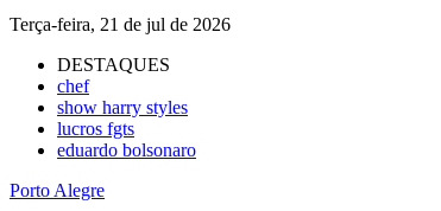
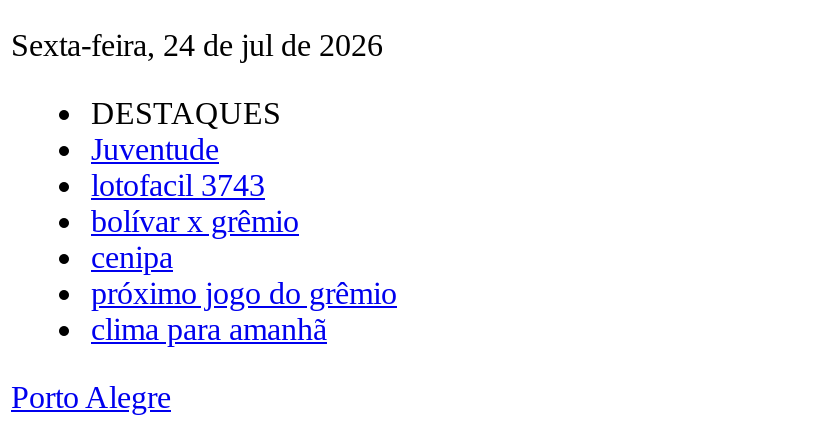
[10,14,231,34] Terça-feira, 21 de jul de 2026 -> [11,28,383,62] Sexta-feira, 24 de jul de 2026
[57,76,196,160] chef | show harry styles | lucros fgts | eduardo bolsonaro -> [91,132,397,346] Juventude | lotofacil 3743 | bolívar x grêmio | cenipa | próximo jogo do grêmio | clima para amanhã

